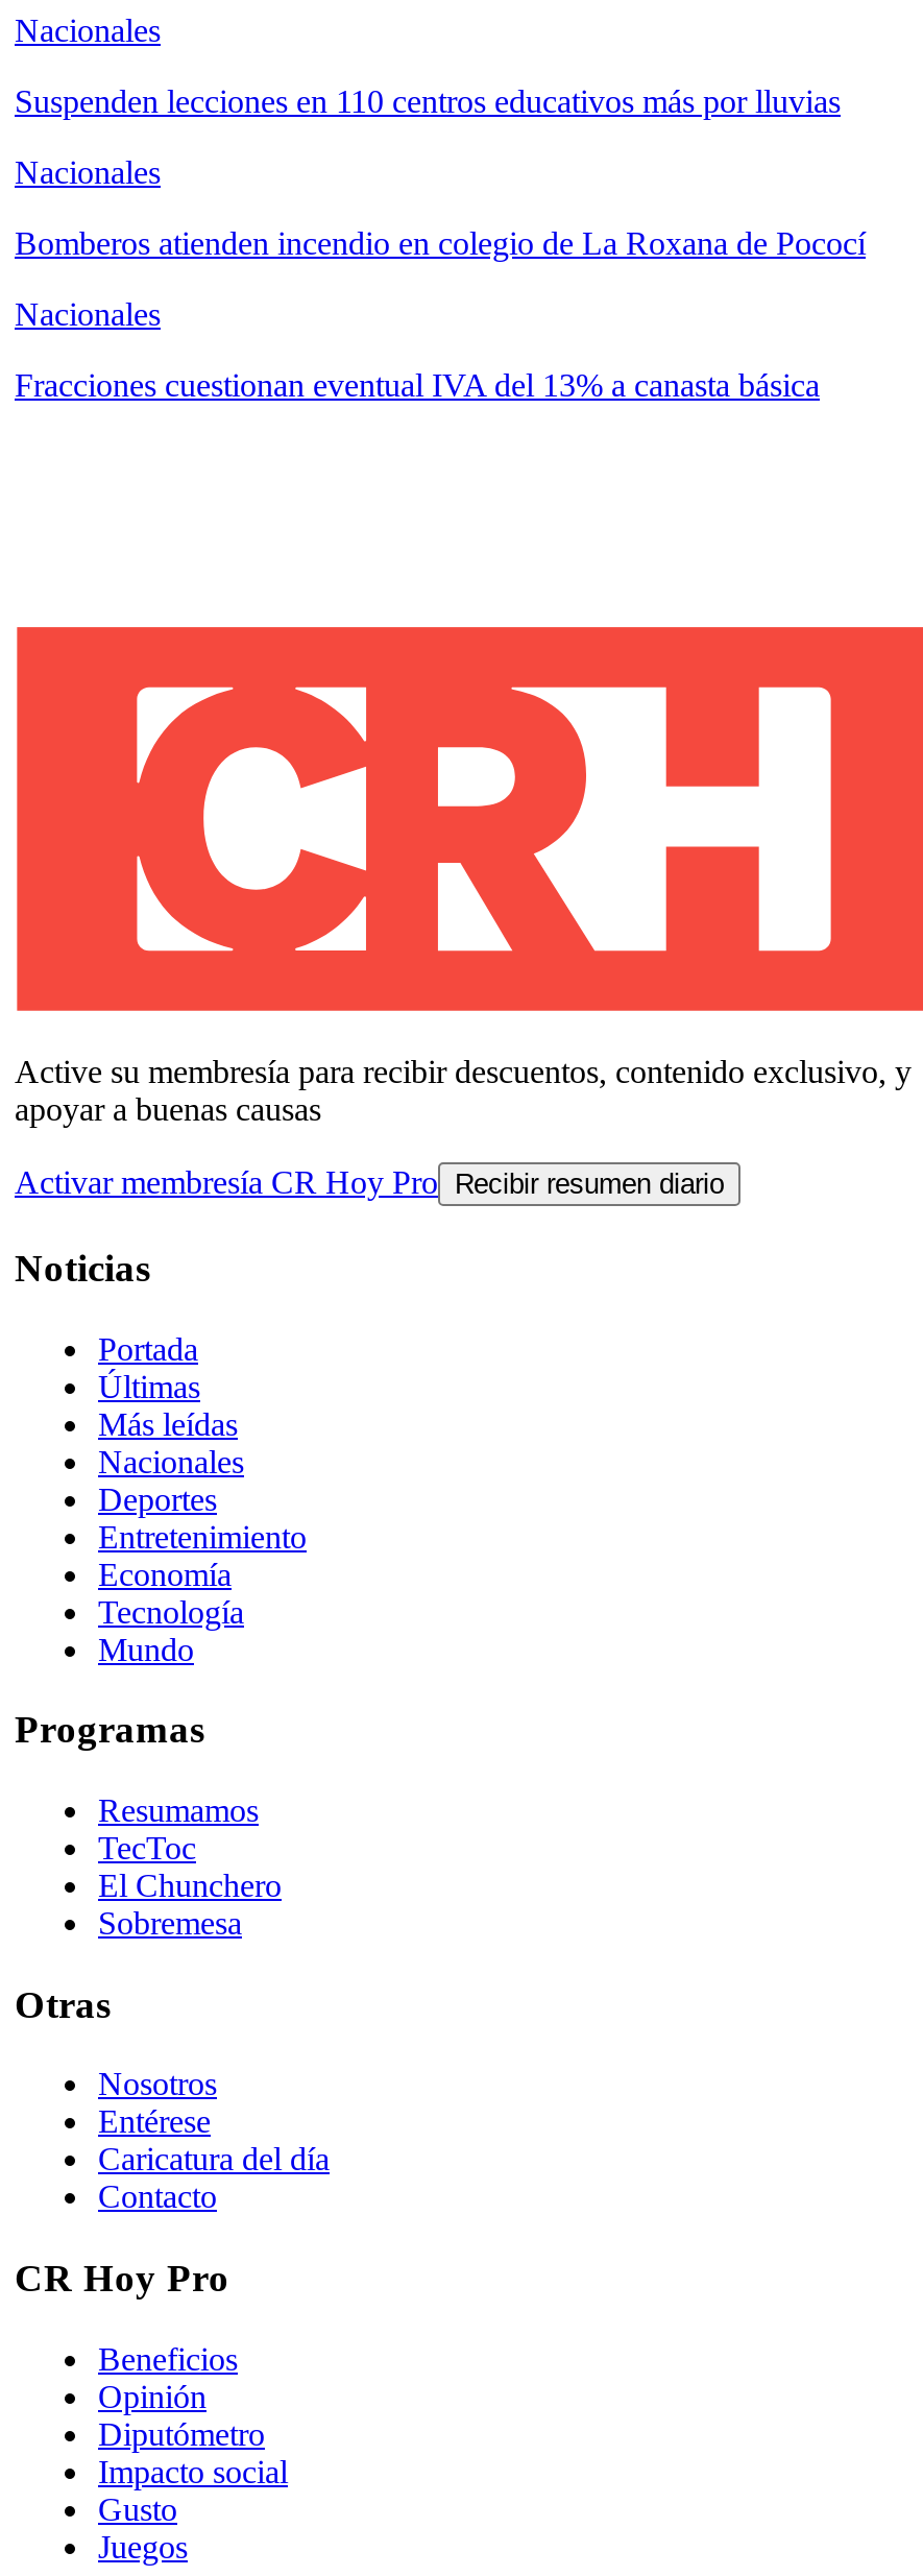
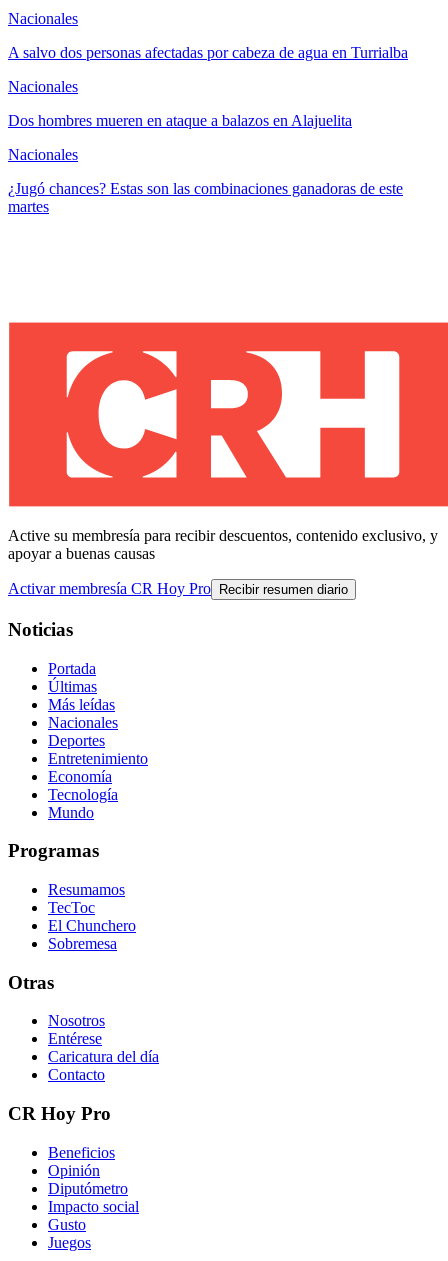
[15,84,841,119] Suspenden lecciones en 110 centros educativos más por lluvias -> [8,44,408,61] A salvo dos personas afectadas por cabeza de agua en Turrialba
[15,226,866,261] Bomberos atienden incendio en colegio de La Roxana de Pococí -> [8,112,352,129] Dos hombres mueren en ataque a balazos en Alajuelita
[15,367,820,403] Fracciones cuestionan eventual IVA del 13% a canasta básica -> [8,180,403,215] ¿Jugó chances? Estas son las combinaciones ganadoras de este | martes

